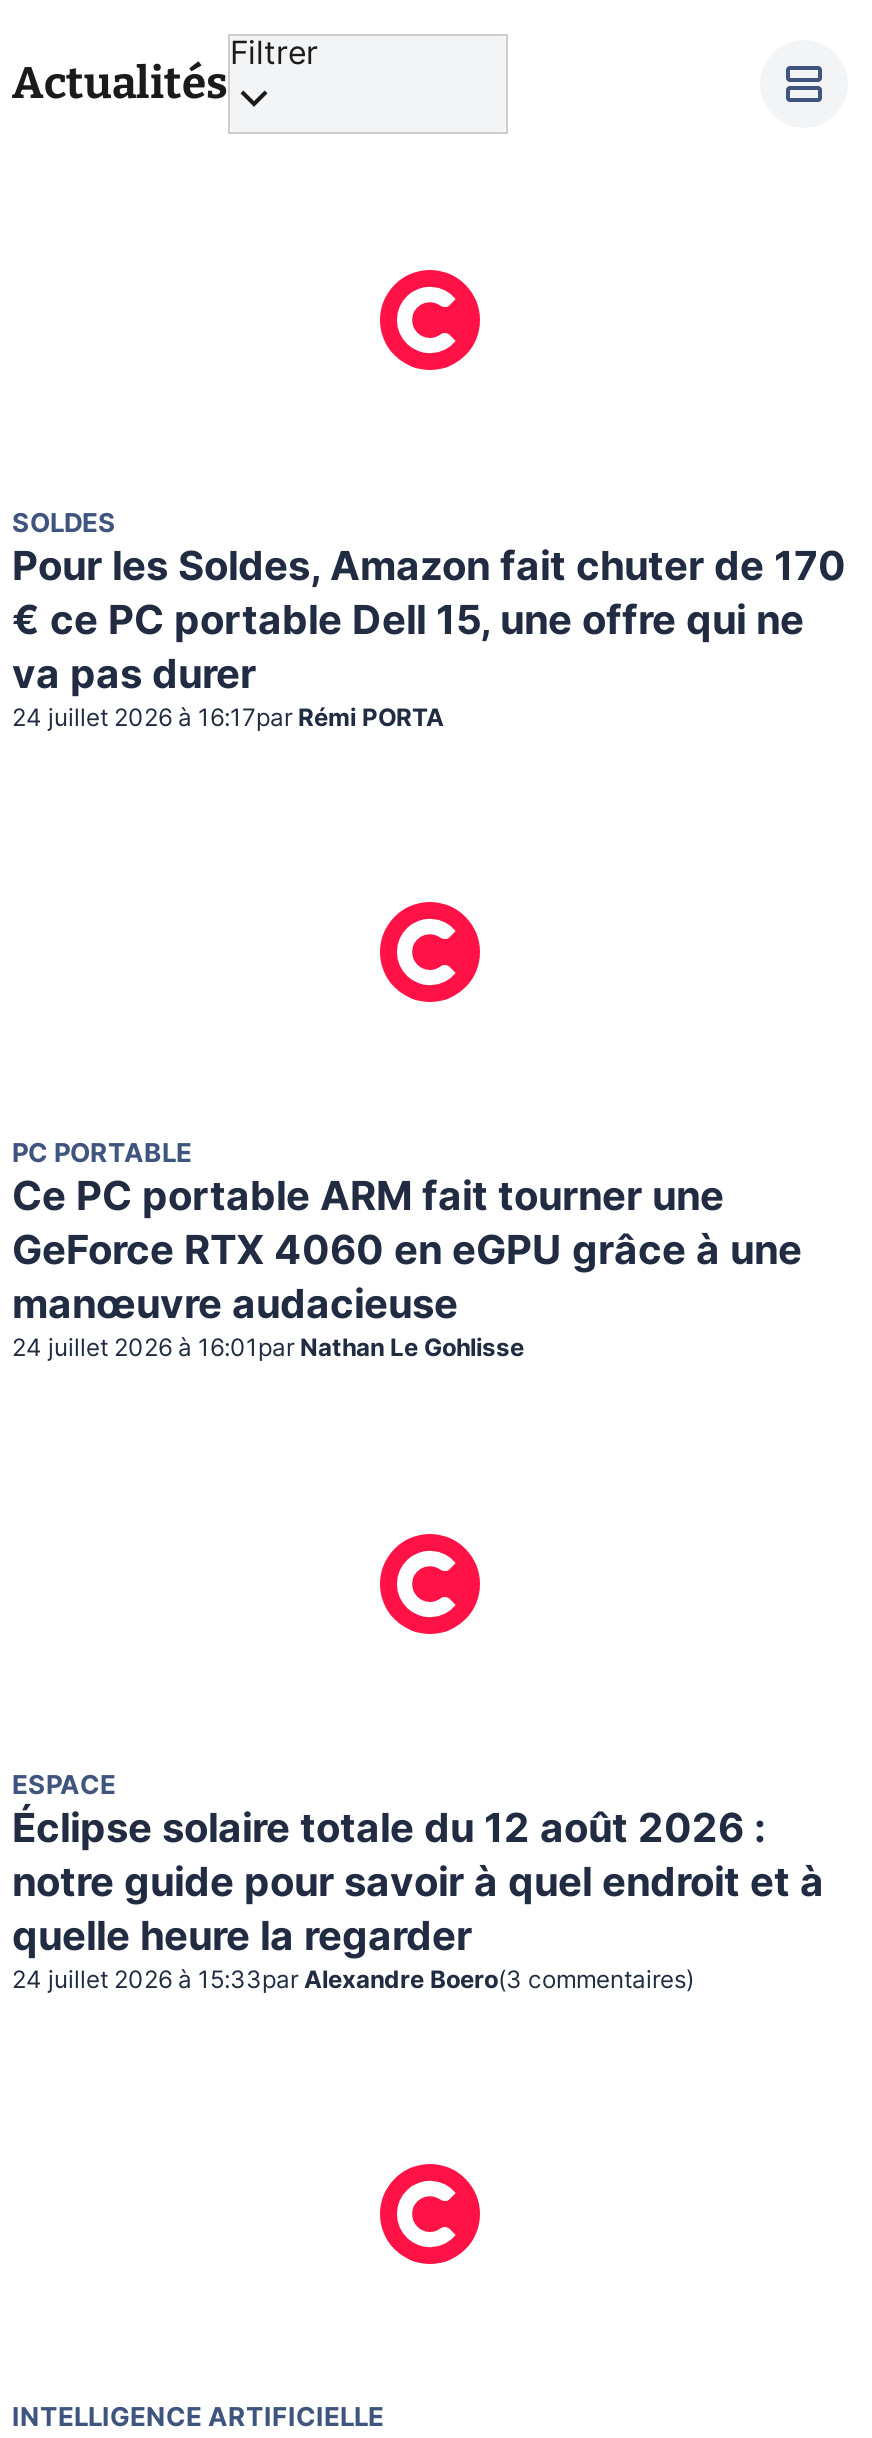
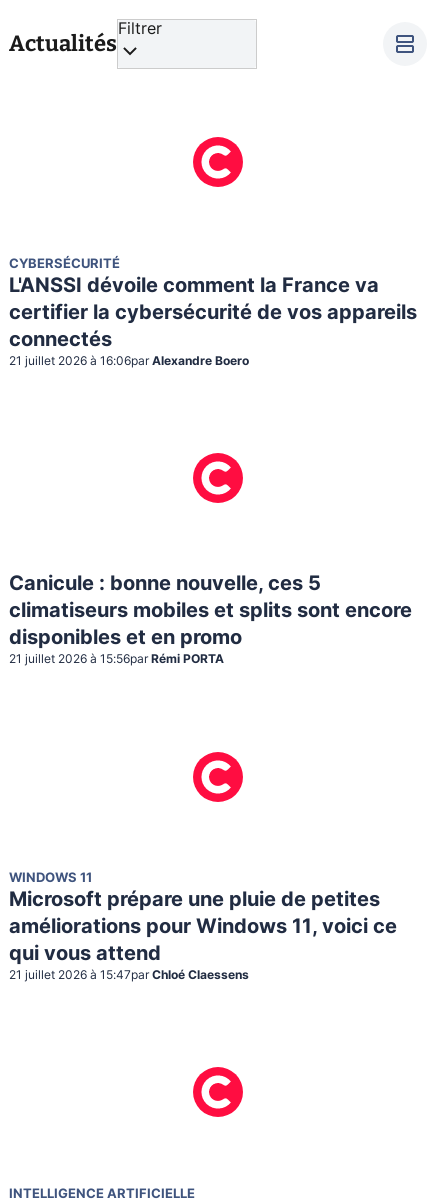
[12,511,846,729] SOLDES | Pour les Soldes, Amazon fait chuter de 170 | € ce PC portable Dell 15, une offre qui ne | va pas durer | 24 juillet 2026 à 16:17par Rémi PORTA -> [9,258,417,367] CYBERSÉCURITÉ | L'ANSSI dévoile comment la France va | certifier la cybersécurité de vos appareils | connectés | 21 juillet 2026 à 16:06par Alexandre Boero
[12,1143,802,1361] PC PORTABLE | Ce PC portable ARM fait tourner une | GeForce RTX 4060 en eGPU grâce à une | manœuvre audacieuse | 24 juillet 2026 à 16:01 par Nathan Le Gohlisse -> [9,574,412,665] Canicule : bonne nouvelle, ces 5 | climatiseurs mobiles et splits sont encore | disponibles et en promo | 21 juillet 2026 à 15:56par Rémi PORTA
[12,1774,824,1992] ESPACE | Éclipse solaire totale du 12 août 2026 : | notre guide pour savoir à quel endroit et à | quelle heure la regarder | 24 juillet 2026 à 15:33par Alexandre Boero(3 commentaires) -> [9,872,397,981] WINDOWS 11 | Microsoft prépare une pluie de petites | améliorations pour Windows 11, voici ce | qui vous attend | 21 juillet 2026 à 15:47par Chloé Claessens

